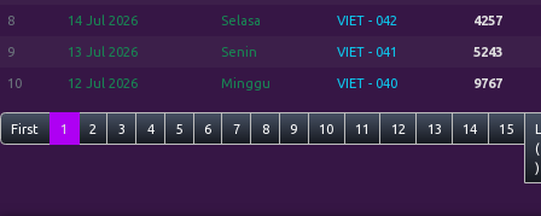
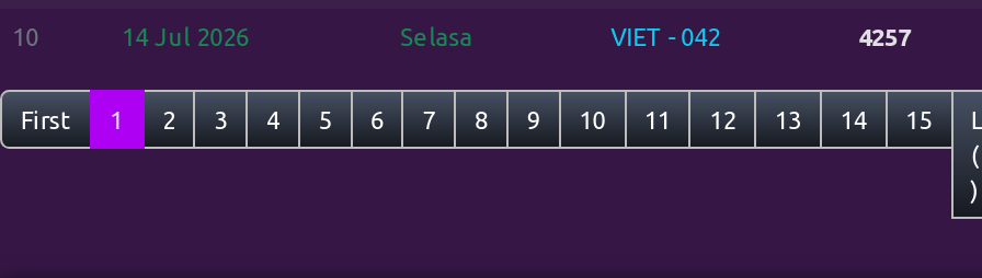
[7,13,14,28] 8 -> [12,24,39,51] 10
[7,45,502,91] 9 | 13 Jul 2026 | Senin | VIET - 041 | 5243 | 10 | 12 Jul 2026 | Minggu | VIET - 040 | 9767 -> none

